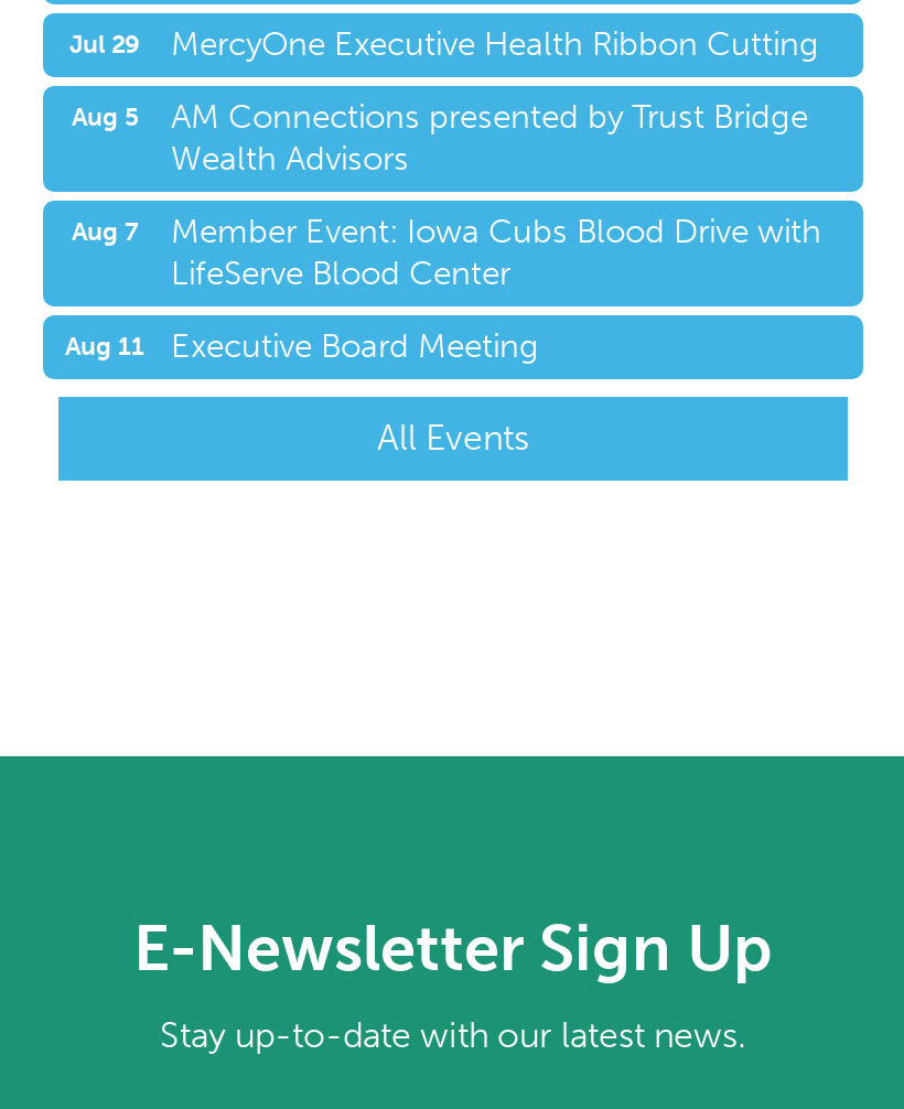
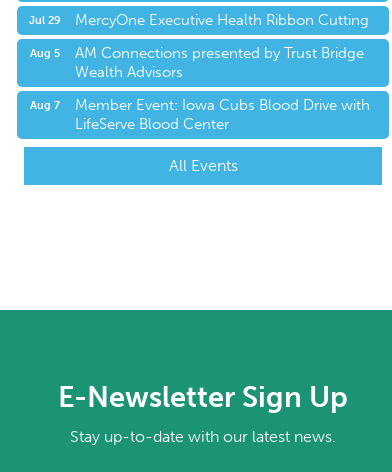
[65,325,539,365] Aug 11 | Executive Board Meeting -> none

